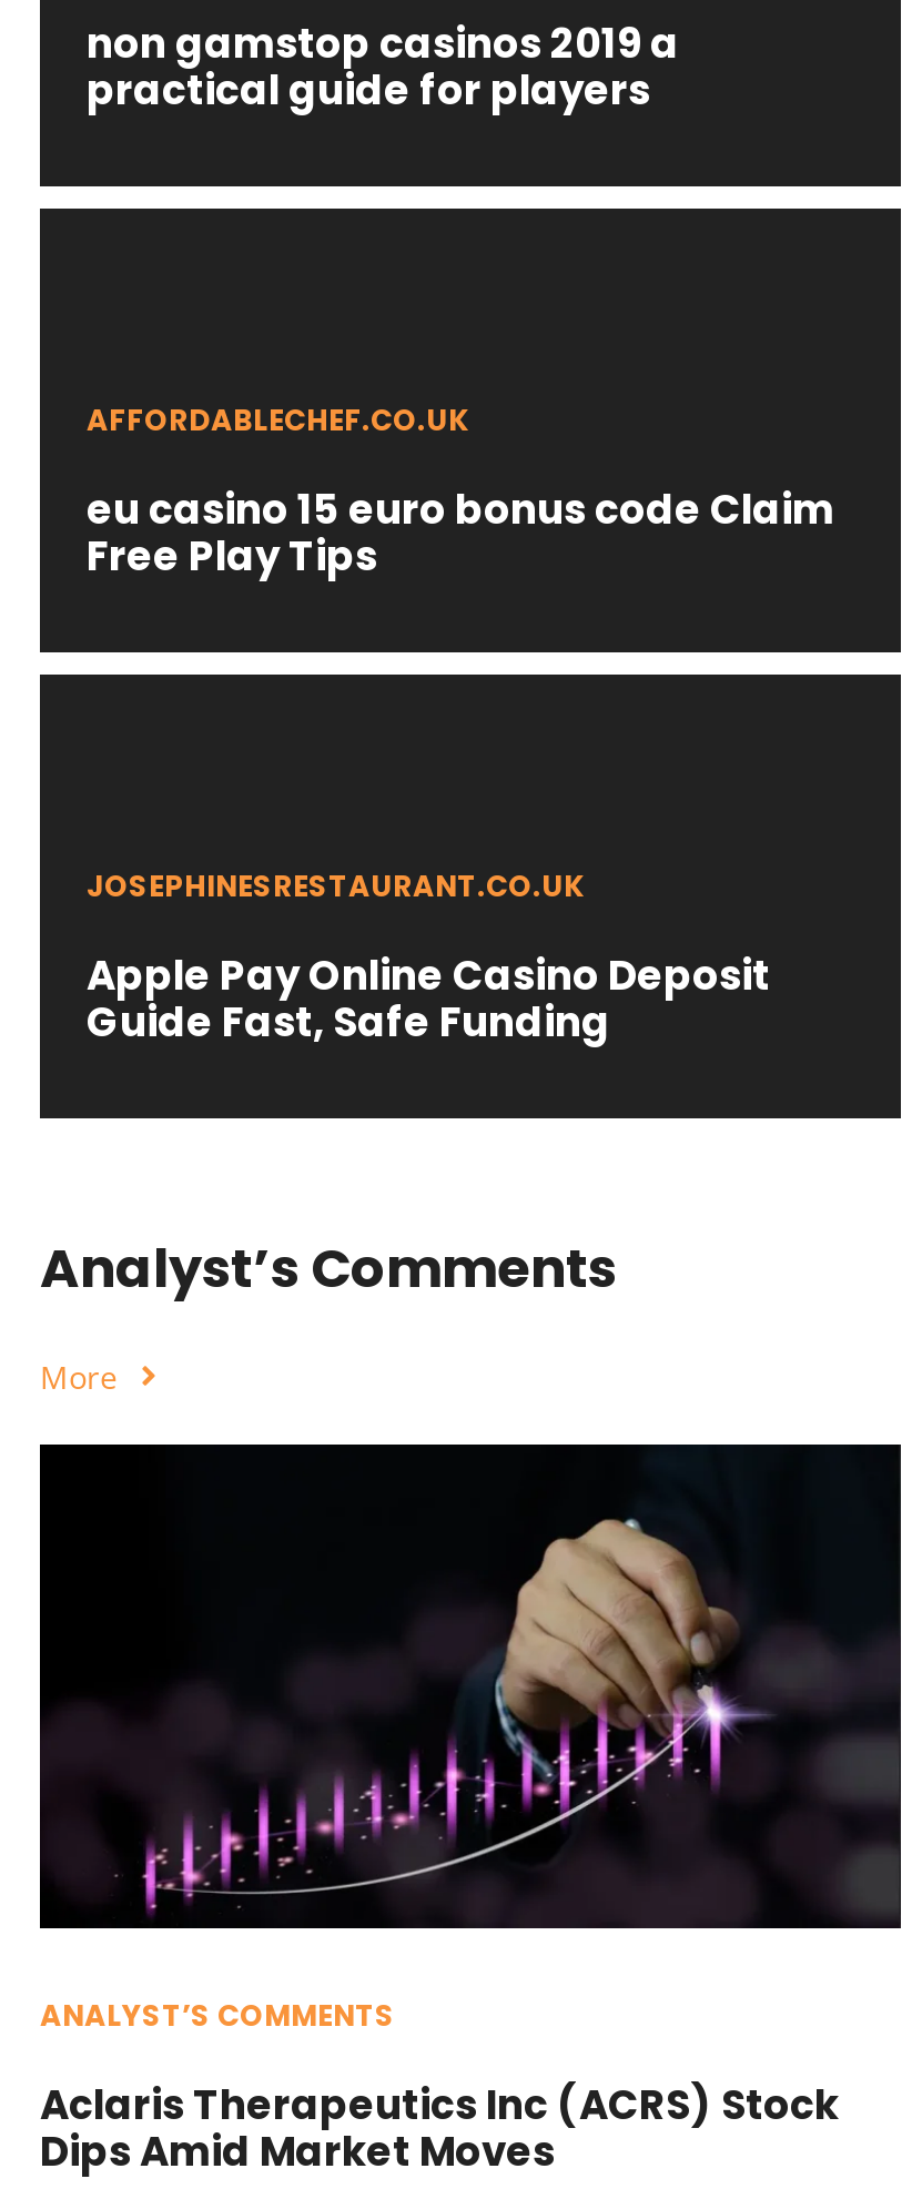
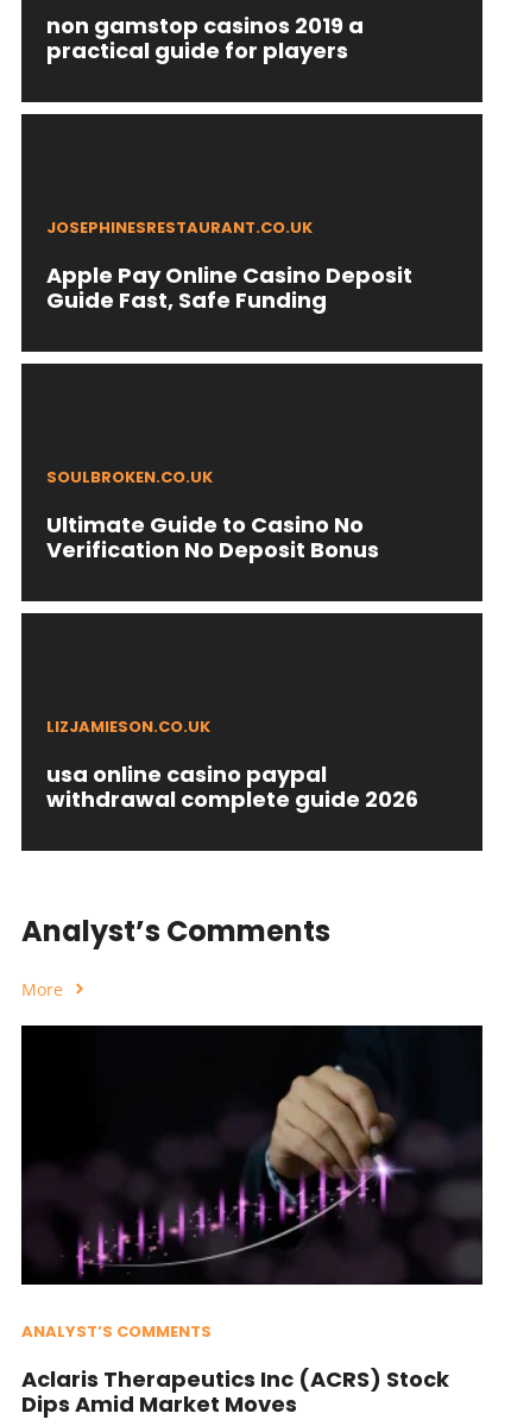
[87,399,834,583] AFFORDABLECHEF.CO.UK | eu casino 15 euro bonus code Claim | Free Play Tips -> none
moved [87,865,770,1049] -> [46,216,412,315]: JOSEPHINESRESTAURANT.CO.UK | Apple Pay Online Casino Deposit | Guide Fast, Safe Funding
none -> [46,465,379,564] SOULBROKEN.CO.UK | Ultimate Guide to Casino No | Verification No Deposit Bonus
none -> [46,715,418,814] LIZJAMIESON.CO.UK | usa online casino paypal | withdrawal complete guide 2026

